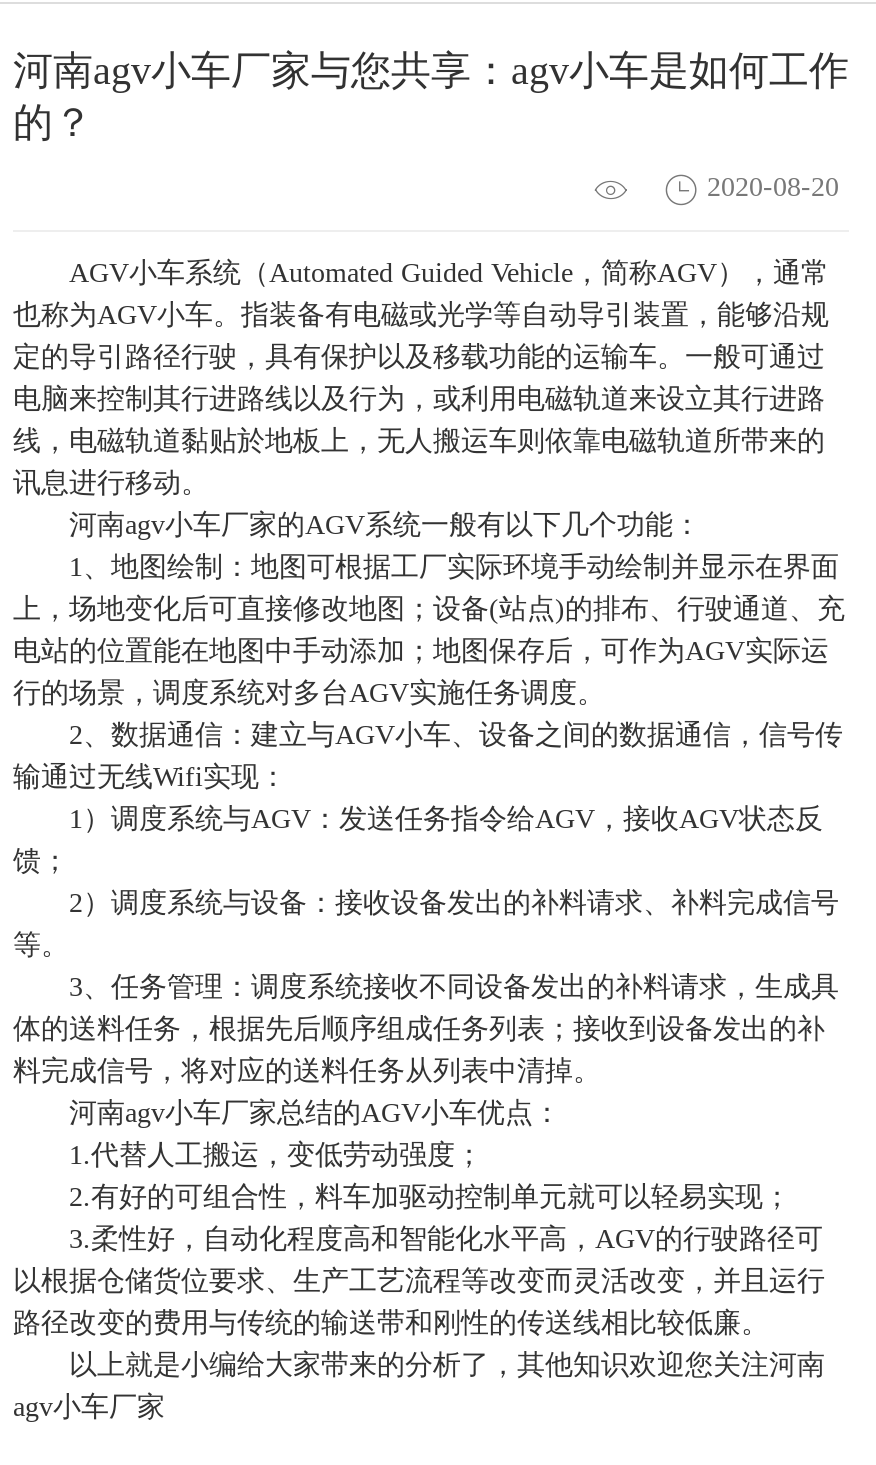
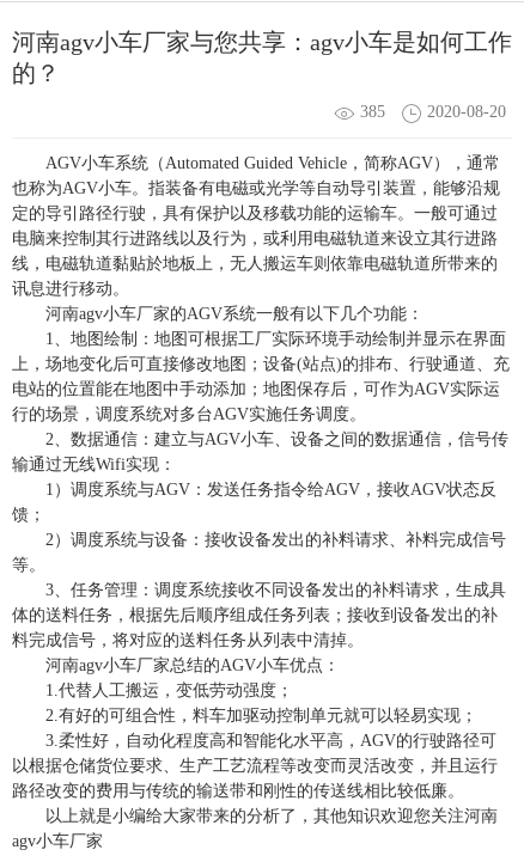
none -> [360,103,385,121] 385

